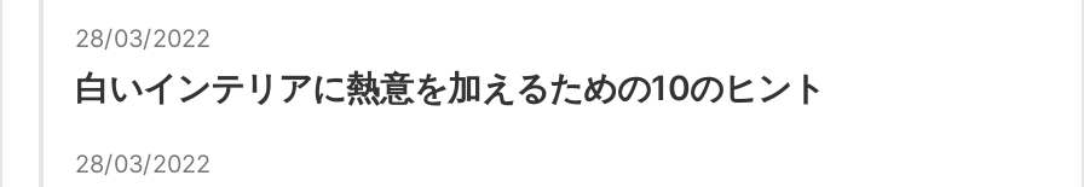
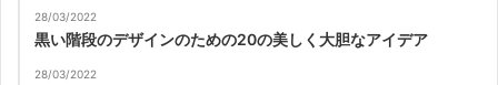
[75,66,825,107] 白いインテリアに熱意を加えるための10のヒント -> [34,30,428,49] 黒い階段のデザインのための20の美しく大胆なアイデア

